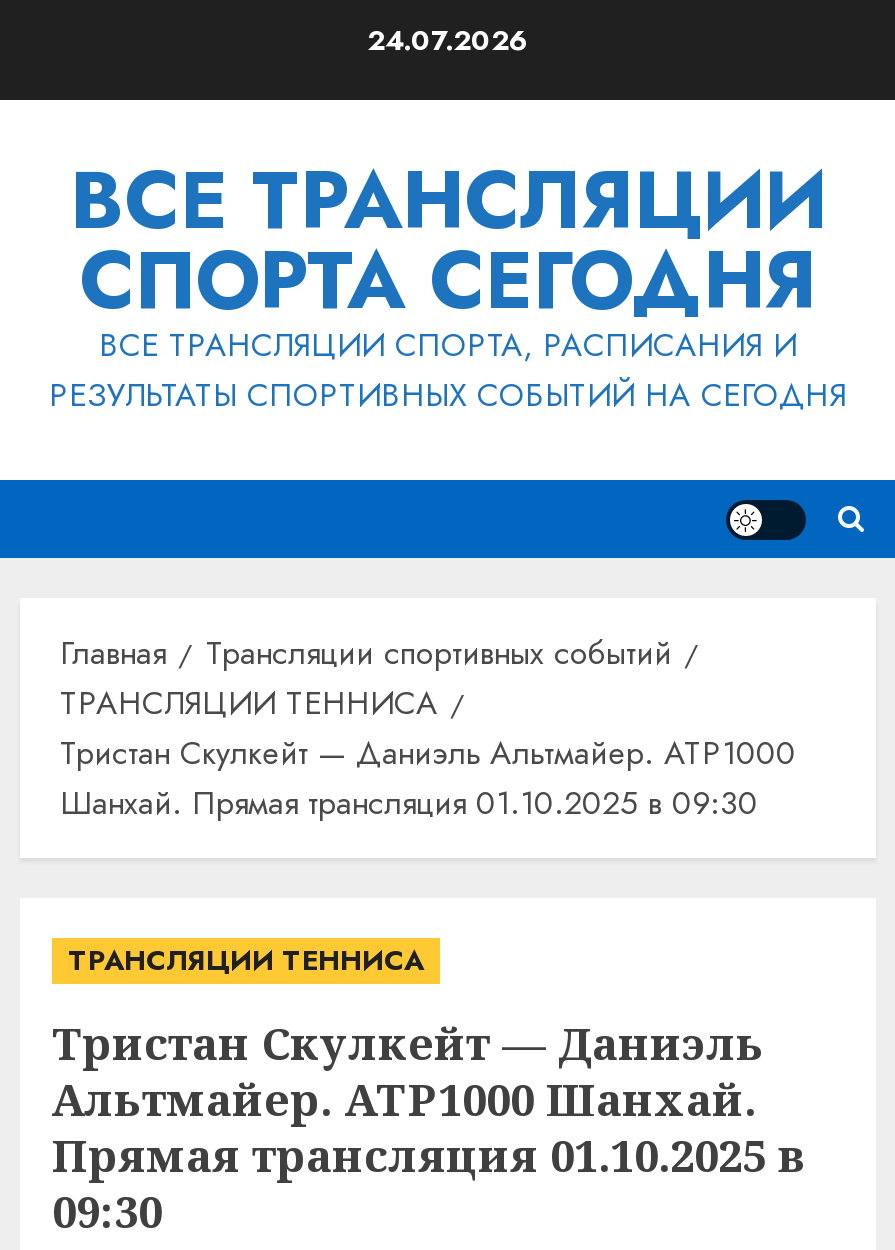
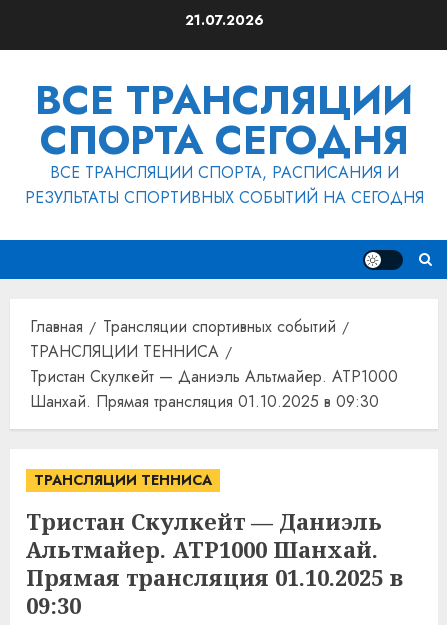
[367,20,529,60] 24.07.2026 -> [184,10,263,30] 21.07.2026

